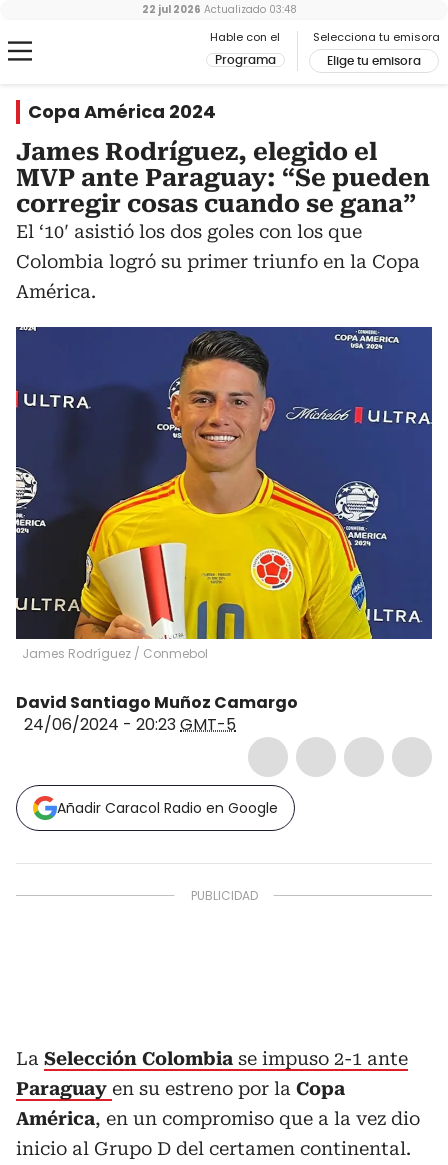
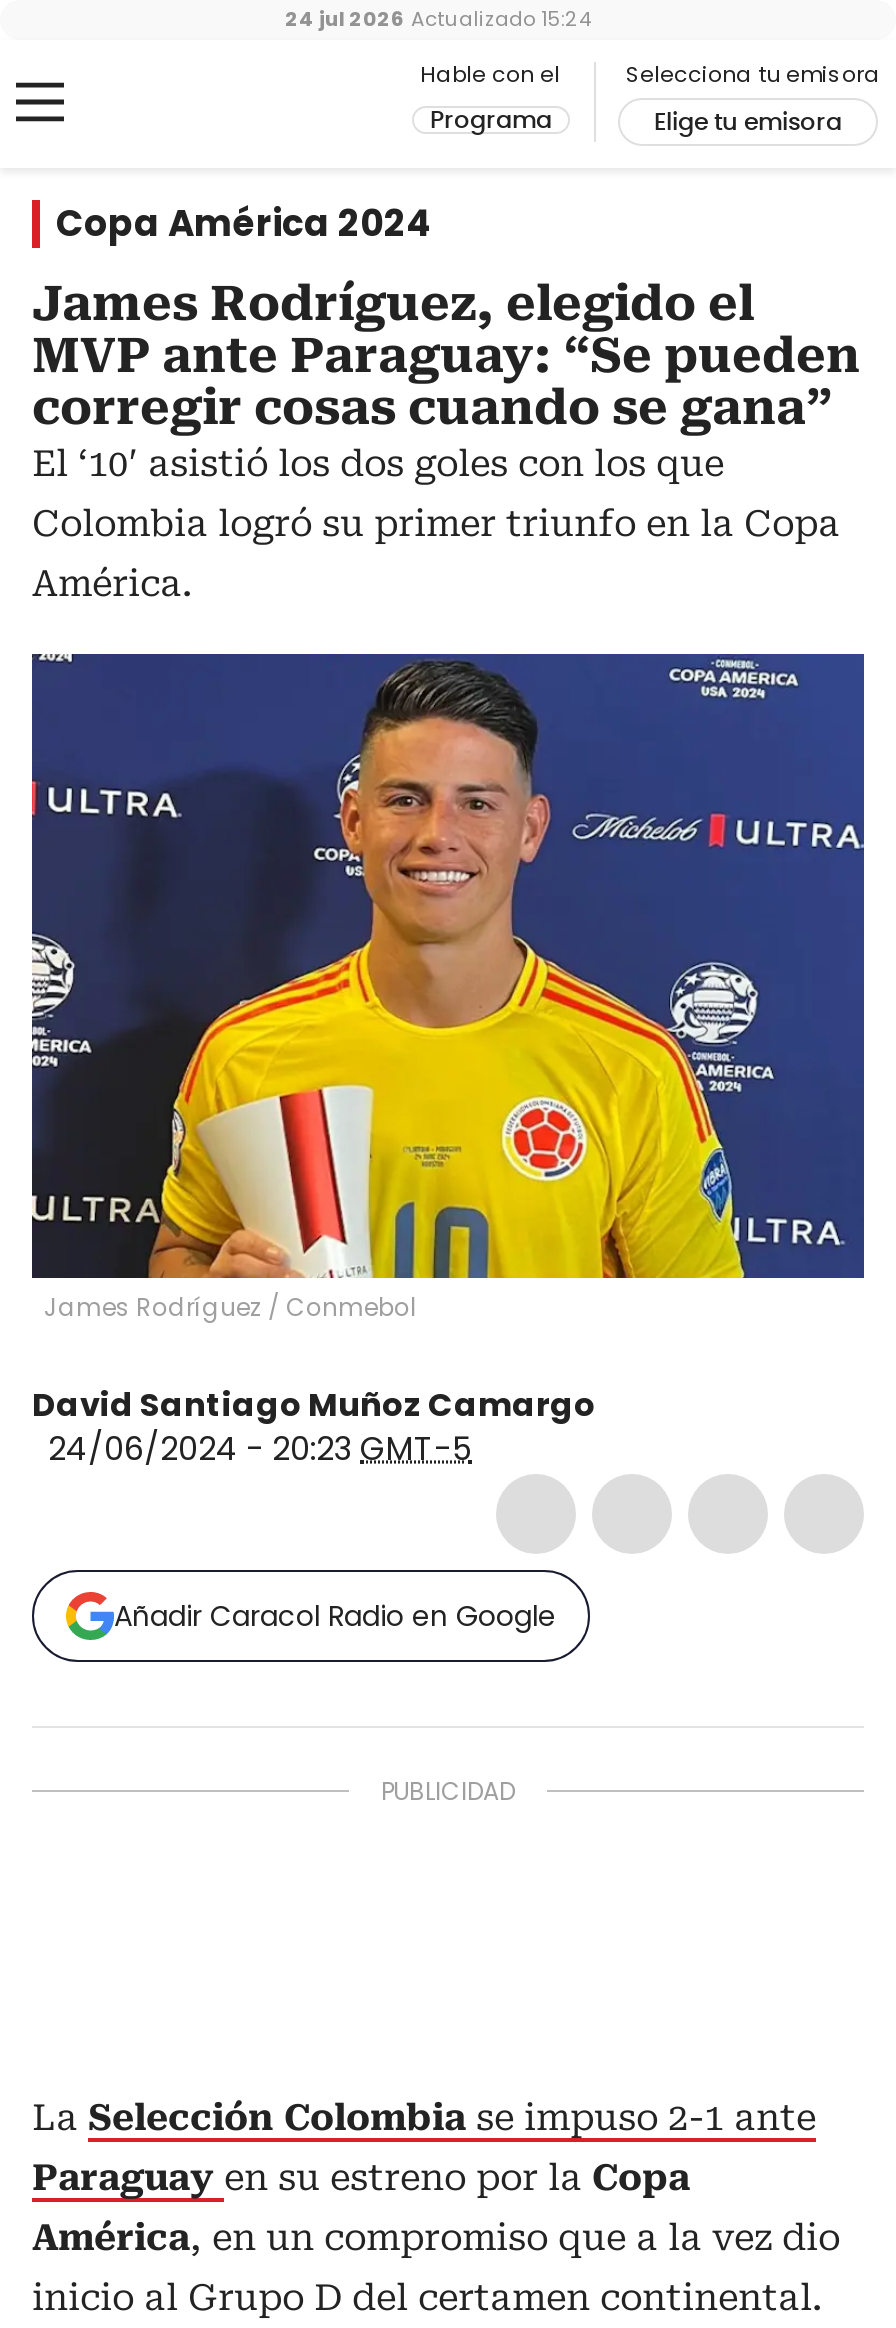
[141,2,296,17] 22 jul 2026 Actualizado 03:48 -> [285,4,591,34] 24 jul 2026 Actualizado 15:24

